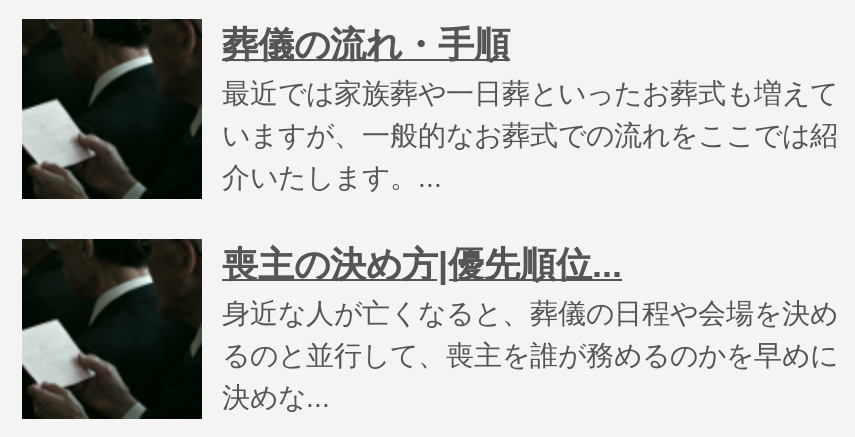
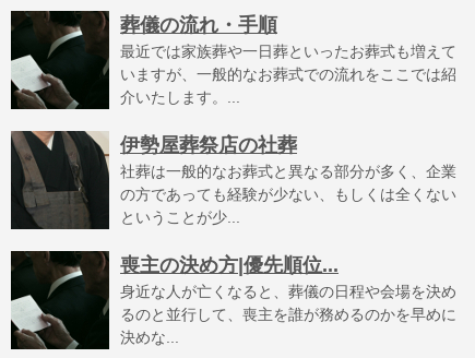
none -> [10,130,456,229] [image] | 伊勢屋葬祭店の社葬 | 社葬は一般的なお葬式と異なる部分が多く、企業 | の方であっても経験が少ない、もしくは全くない | ということが少...

